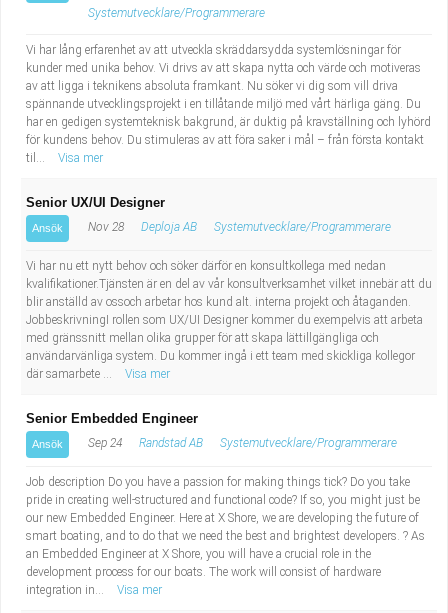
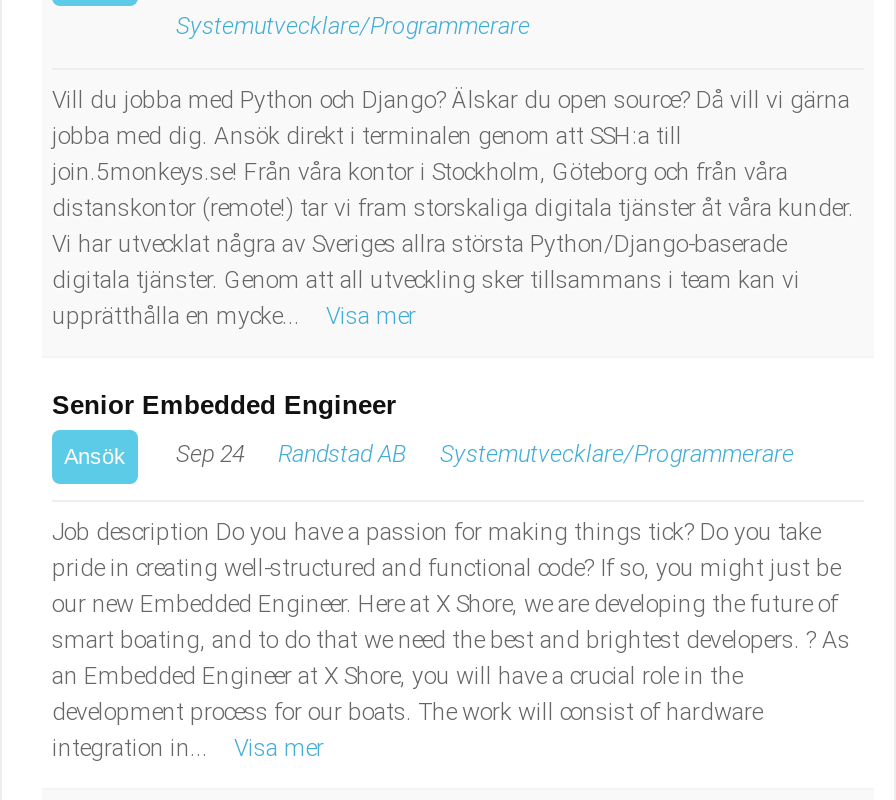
[26,43,432,381] Vi har lång erfarenhet av att utveckla skräddarsydda systemlösningar för | kunder med unika behov. Vi drivs av att skapa nytta och värde och motiveras | av att ligga i teknikens absoluta framkant. Nu söker vi dig som vill driva | spännande utvecklingsprojekt i en tillåtande miljö med vårt härliga gäng. Du | har en gedigen systemteknisk bakgrund, är duktig på kravställning och lyhörd | för kundens behov. Du stimuleras av att föra saker i mål – från första kontakt | til... | Visa mer | Senior UX/UI Designer | Ansök | Nov 28 | Deploja AB | Systemutvecklare/Programmerare | Vi har nu ett nytt behov och söker därför en konsultkollega med nedan | kvalifikationer.Tjänsten är en del av vår konsultverksamhet vilket innebär att du | blir anställd av ossoch arbetar hos kund alt. interna projekt och åtaganden. | JobbeskrivningI rollen som UX/UI Designer kommer du exempelvis att arbeta | med gränssnitt mellan olika grupper för att skapa lättillgängliga och | användarvänliga system. Du kommer ingå i ett team med skickliga kollegor | där samarbete ... -> [52,86,854,330] Vill du jobba med Python och Django? Älskar du open source? Då vill vi gärna | jobba med dig. Ansök direkt i terminalen genom att SSH:a till | join.5monkeys.se! Från våra kontor i Stockholm, Göteborg och från våra | distanskontor (remote!) tar vi fram storskaliga digitala tjänster åt våra kunder. | Vi har utvecklat några av Sveriges allra största Python/Django-baserade | digitala tjänster. Genom att all utveckling sker tillsammans i team kan vi | upprätthålla en mycke...

